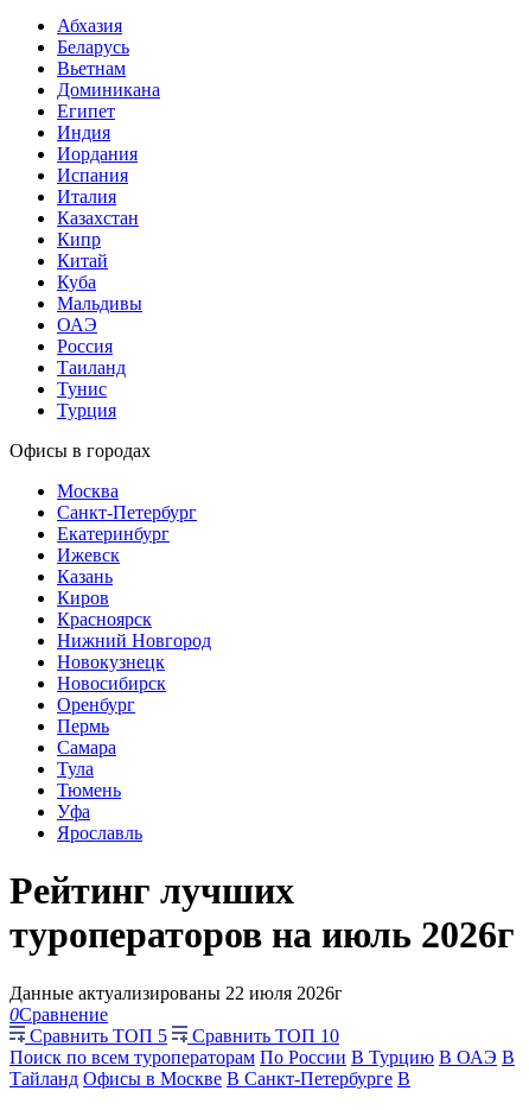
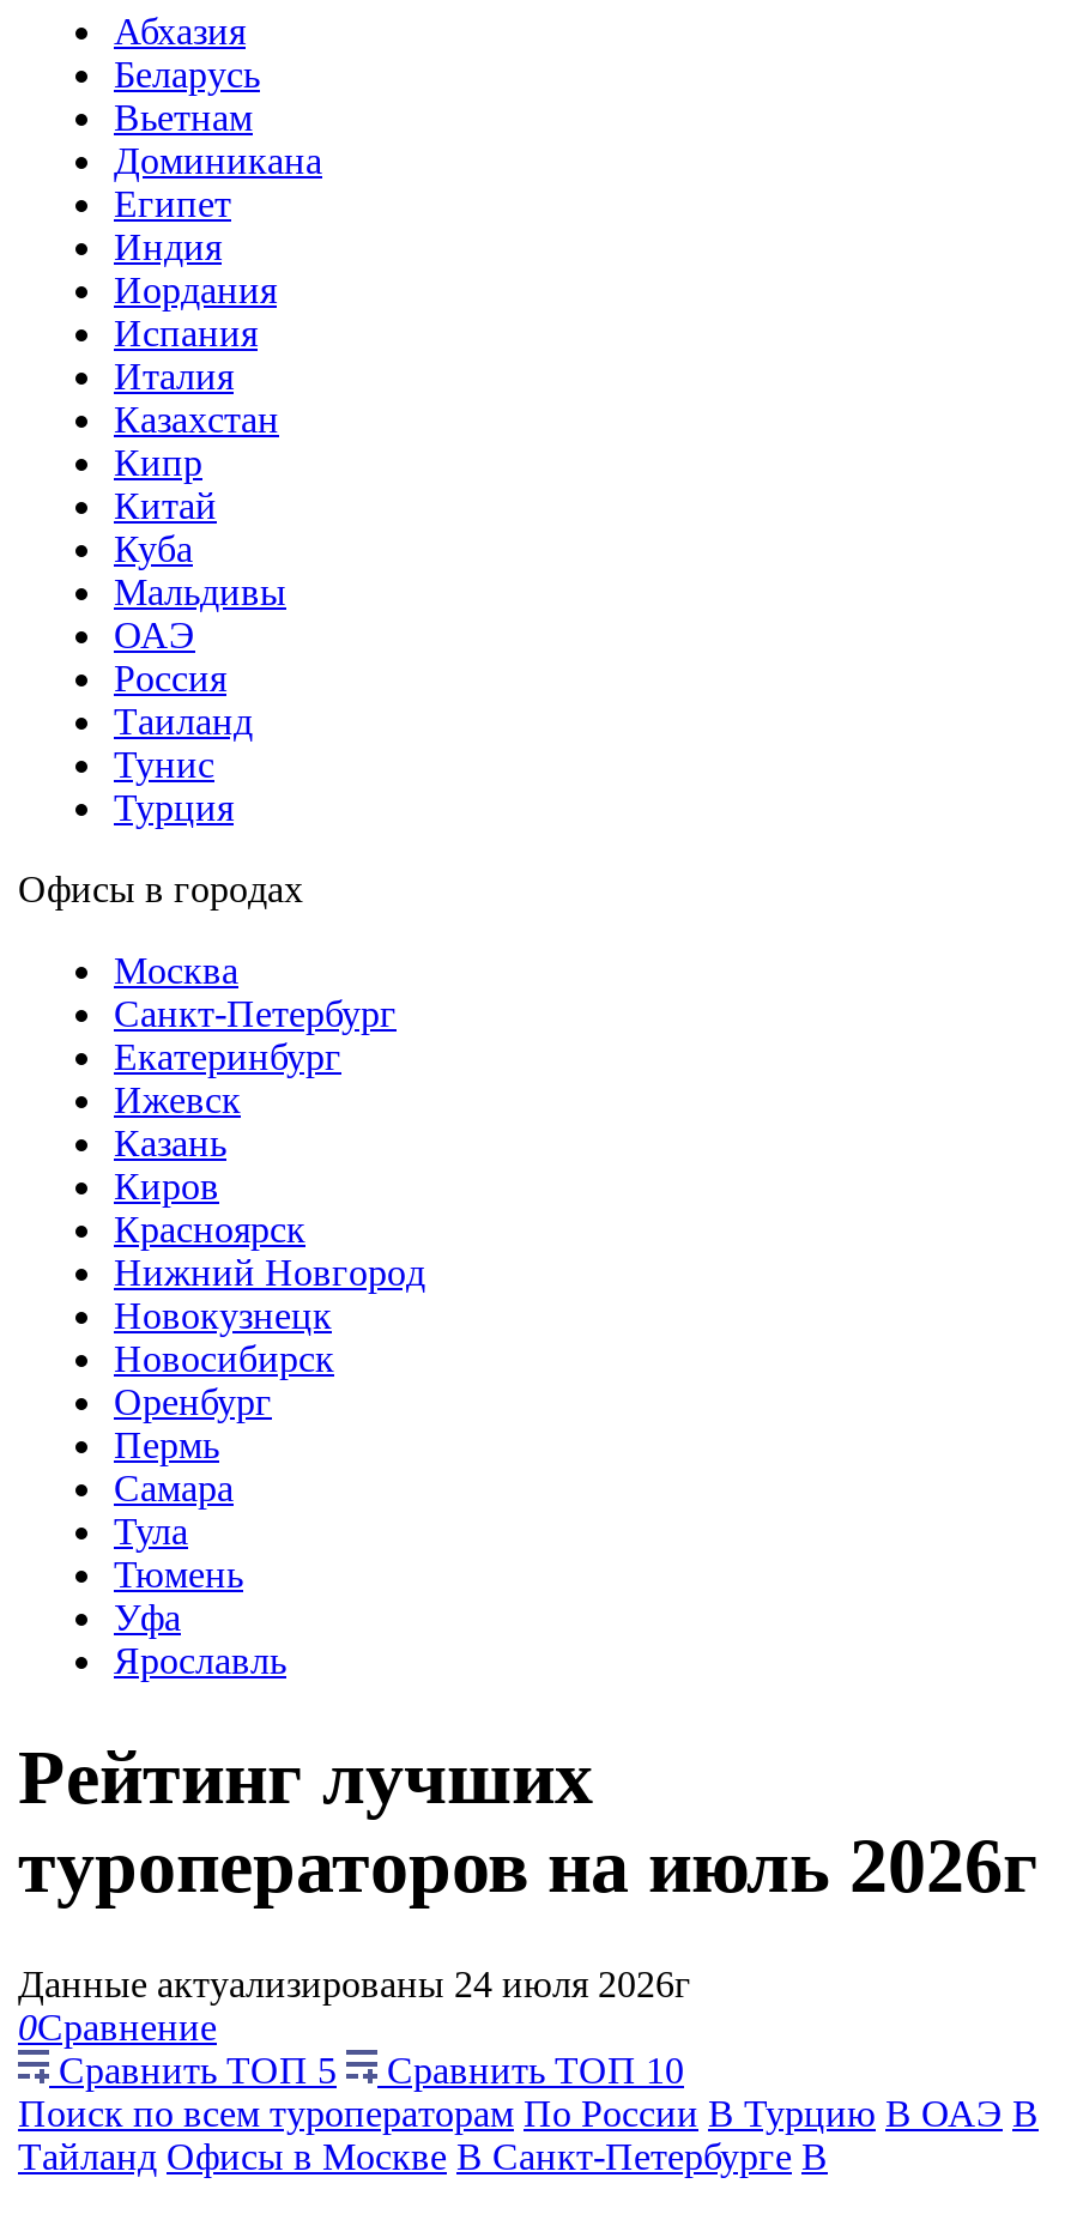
[9,983,343,1003] Данные актуализированы 22 июля 2026г -> [18,1963,691,2004] Данные актуализированы 24 июля 2026г

